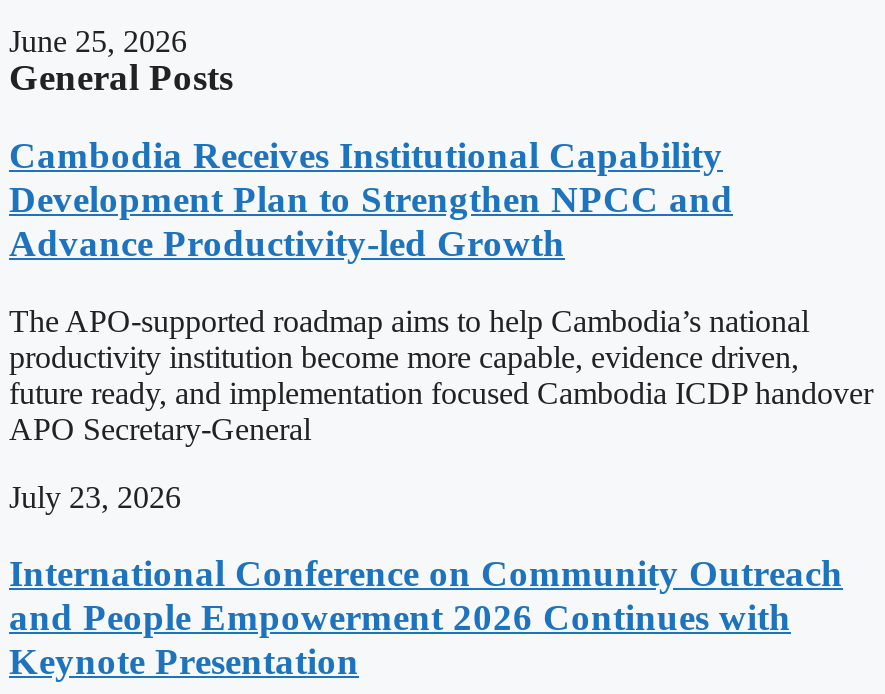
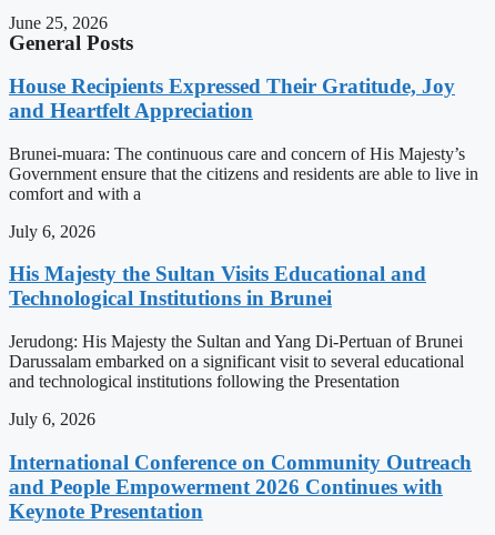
[9,134,873,514] Cambodia Receives Institutional Capability | Development Plan to Strengthen NPCC and | Advance Productivity-led Growth | The APO-supported roadmap aims to help Cambodia’s national | productivity institution become more capable, evidence driven, | future ready, and implementation focused Cambodia ICDP handover | APO Secretary-General | July 23, 2026 -> [9,74,478,429] House Recipients Expressed Their Gratitude, Joy | and Heartfelt Appreciation | Brunei-muara: The continuous care and concern of His Majesty’s | Government ensure that the citizens and residents are able to live in | comfort and with a | July 6, 2026 | His Majesty the Sultan Visits Educational and | Technological Institutions in Brunei | Jerudong: His Majesty the Sultan and Yang Di-Pertuan of Brunei | Darussalam embarked on a significant visit to several educational | and technological institutions following the Presentation | July 6, 2026

